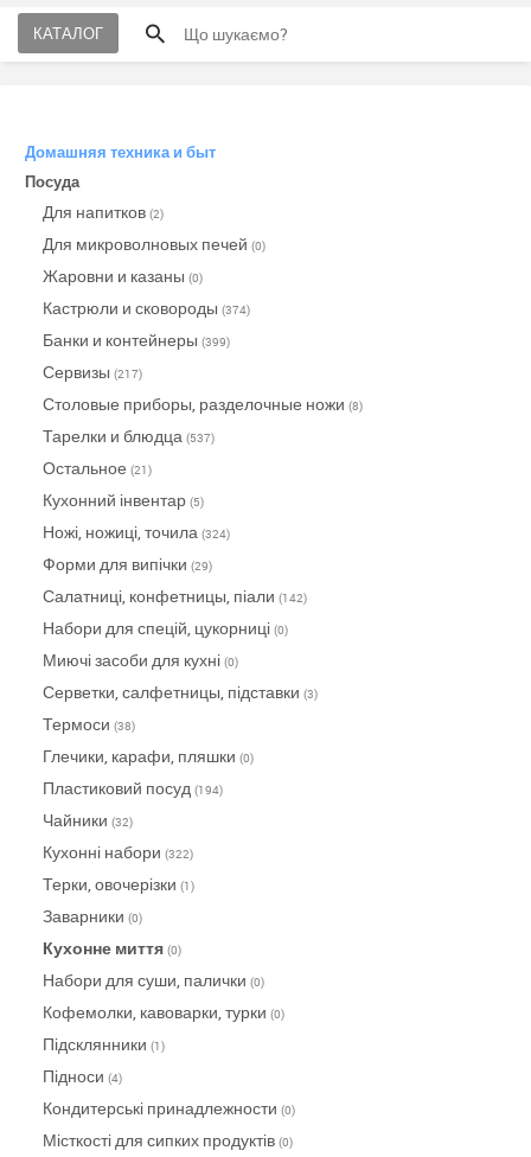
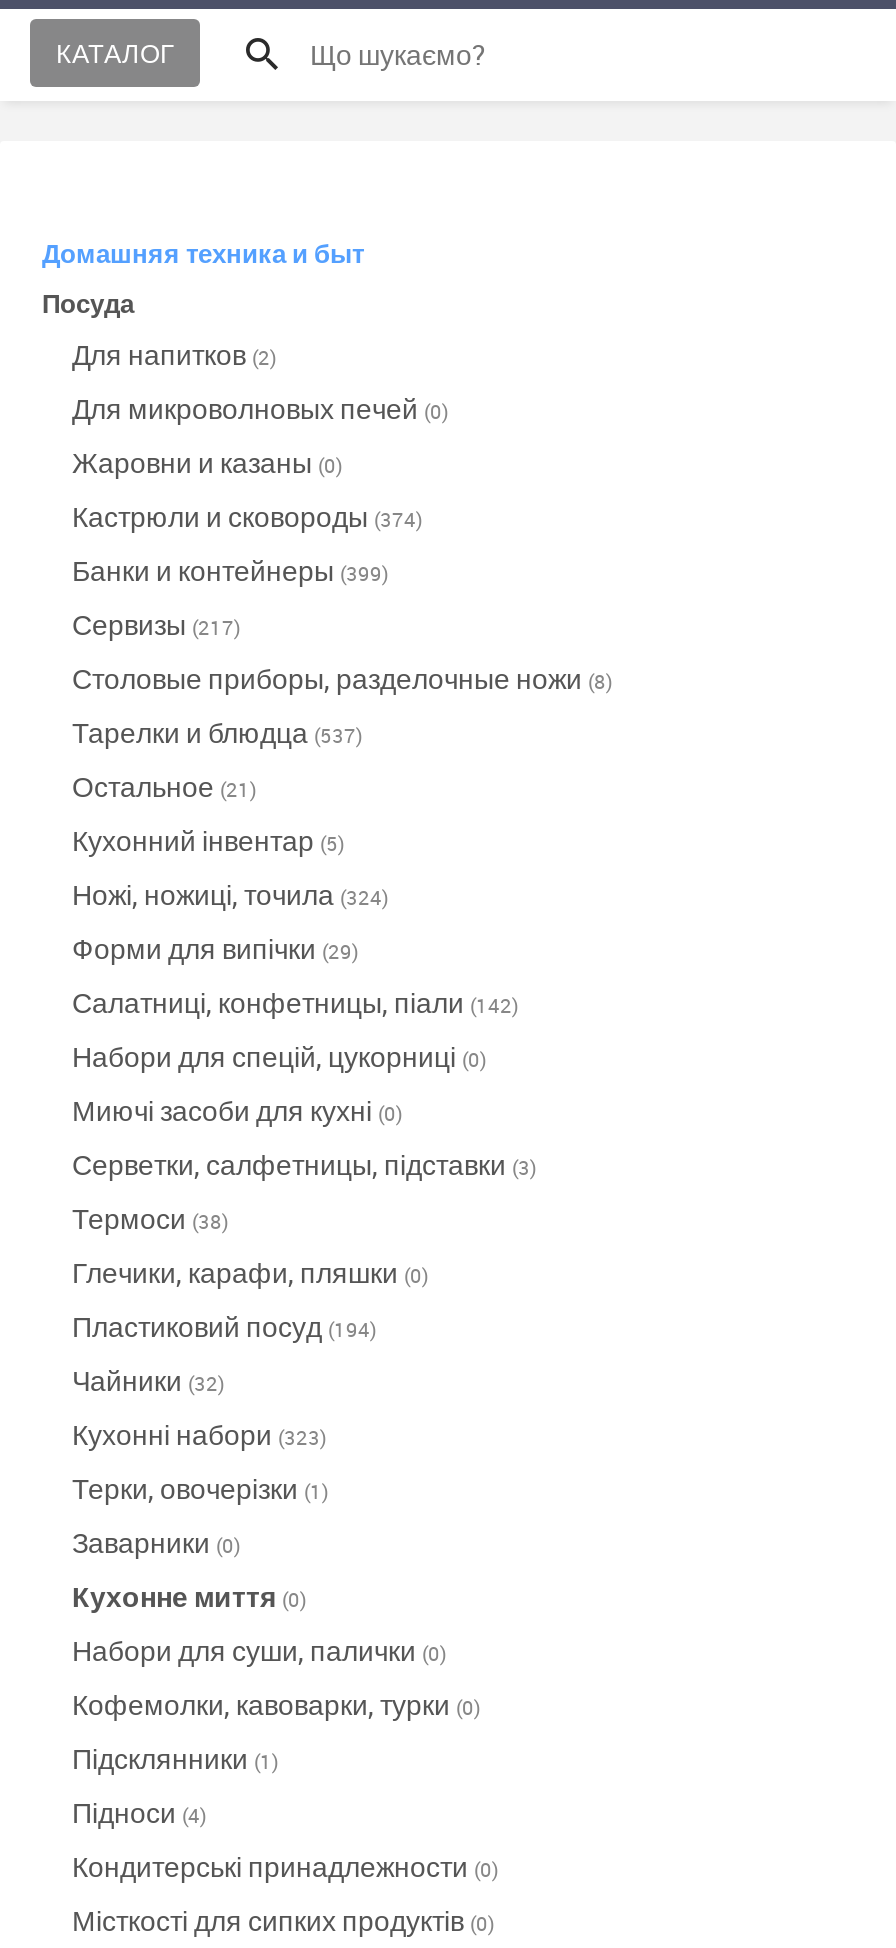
[43,840,193,863] Кухонні набори (322) -> [72,1415,326,1453] Кухонні набори (323)

